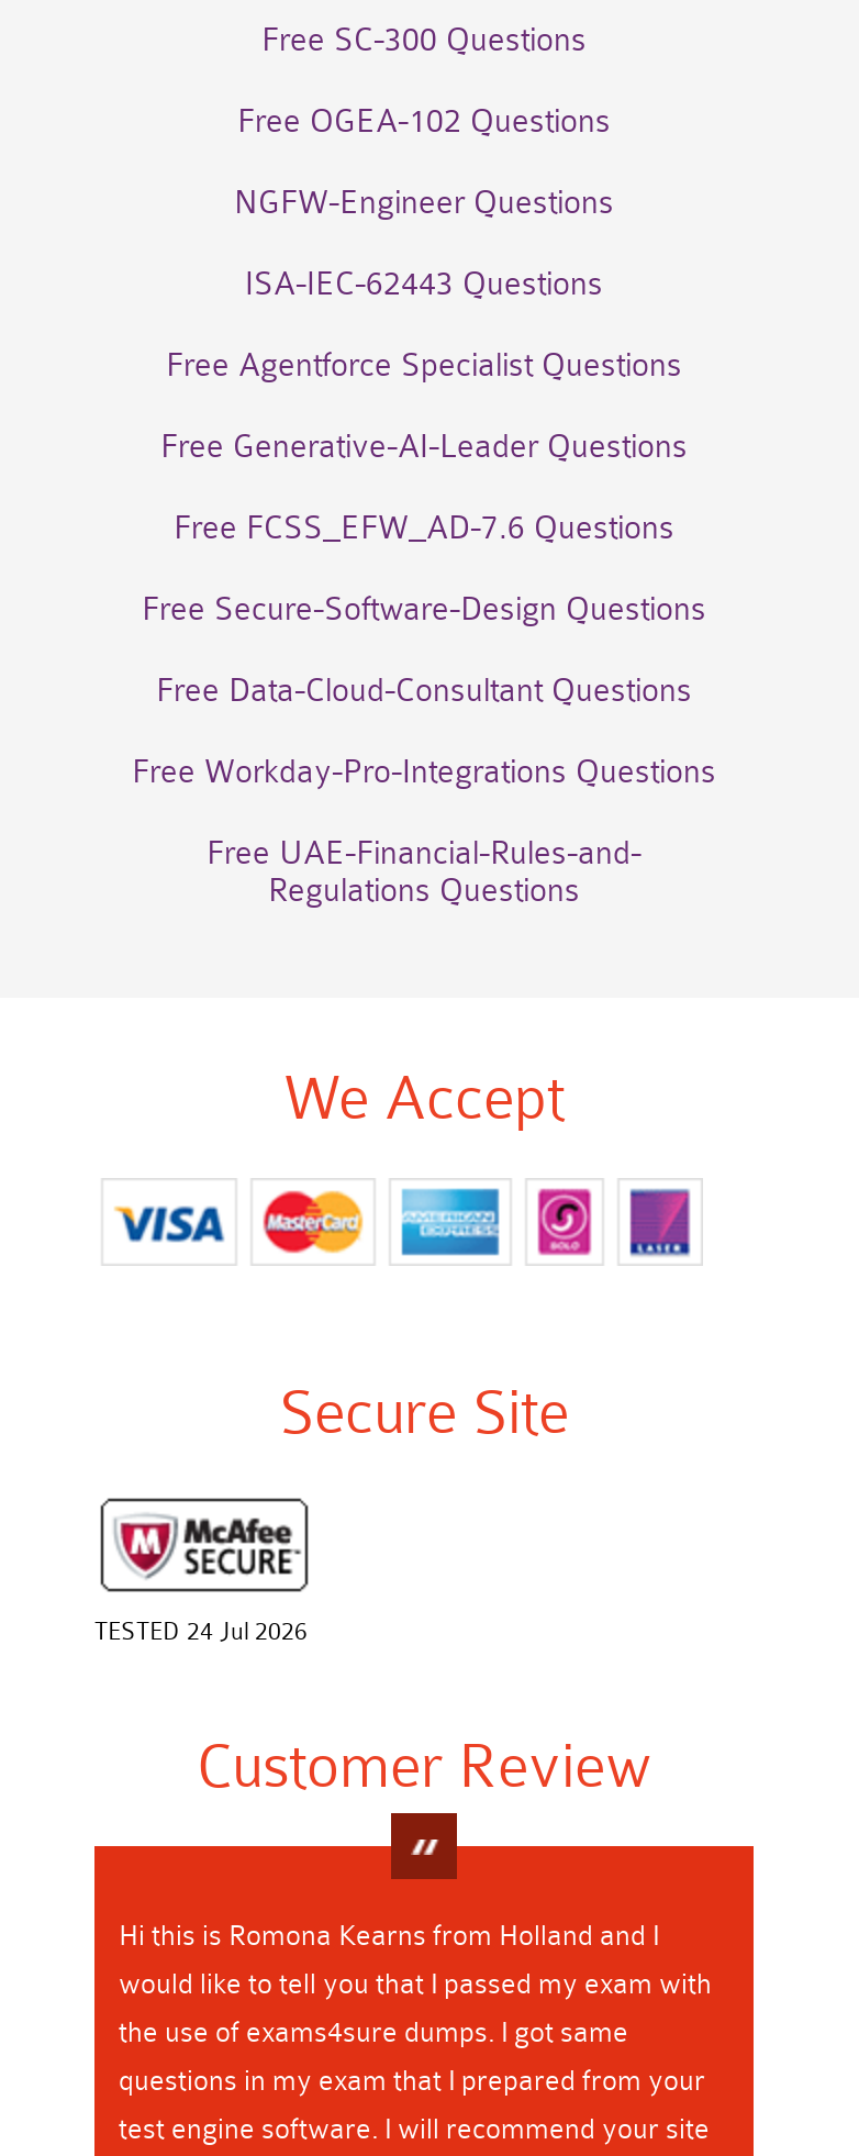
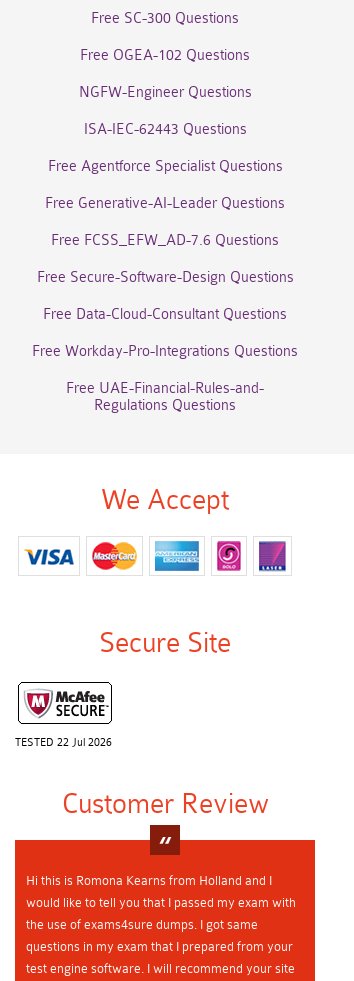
[94,1618,308,1646] TESTED 24 Jul 2026 -> [15,736,112,749] TESTED 22 Jul 2026

